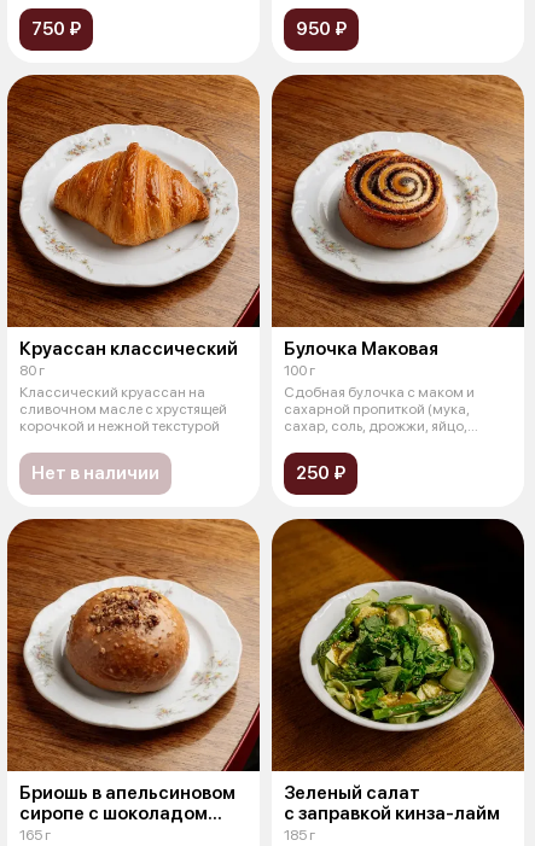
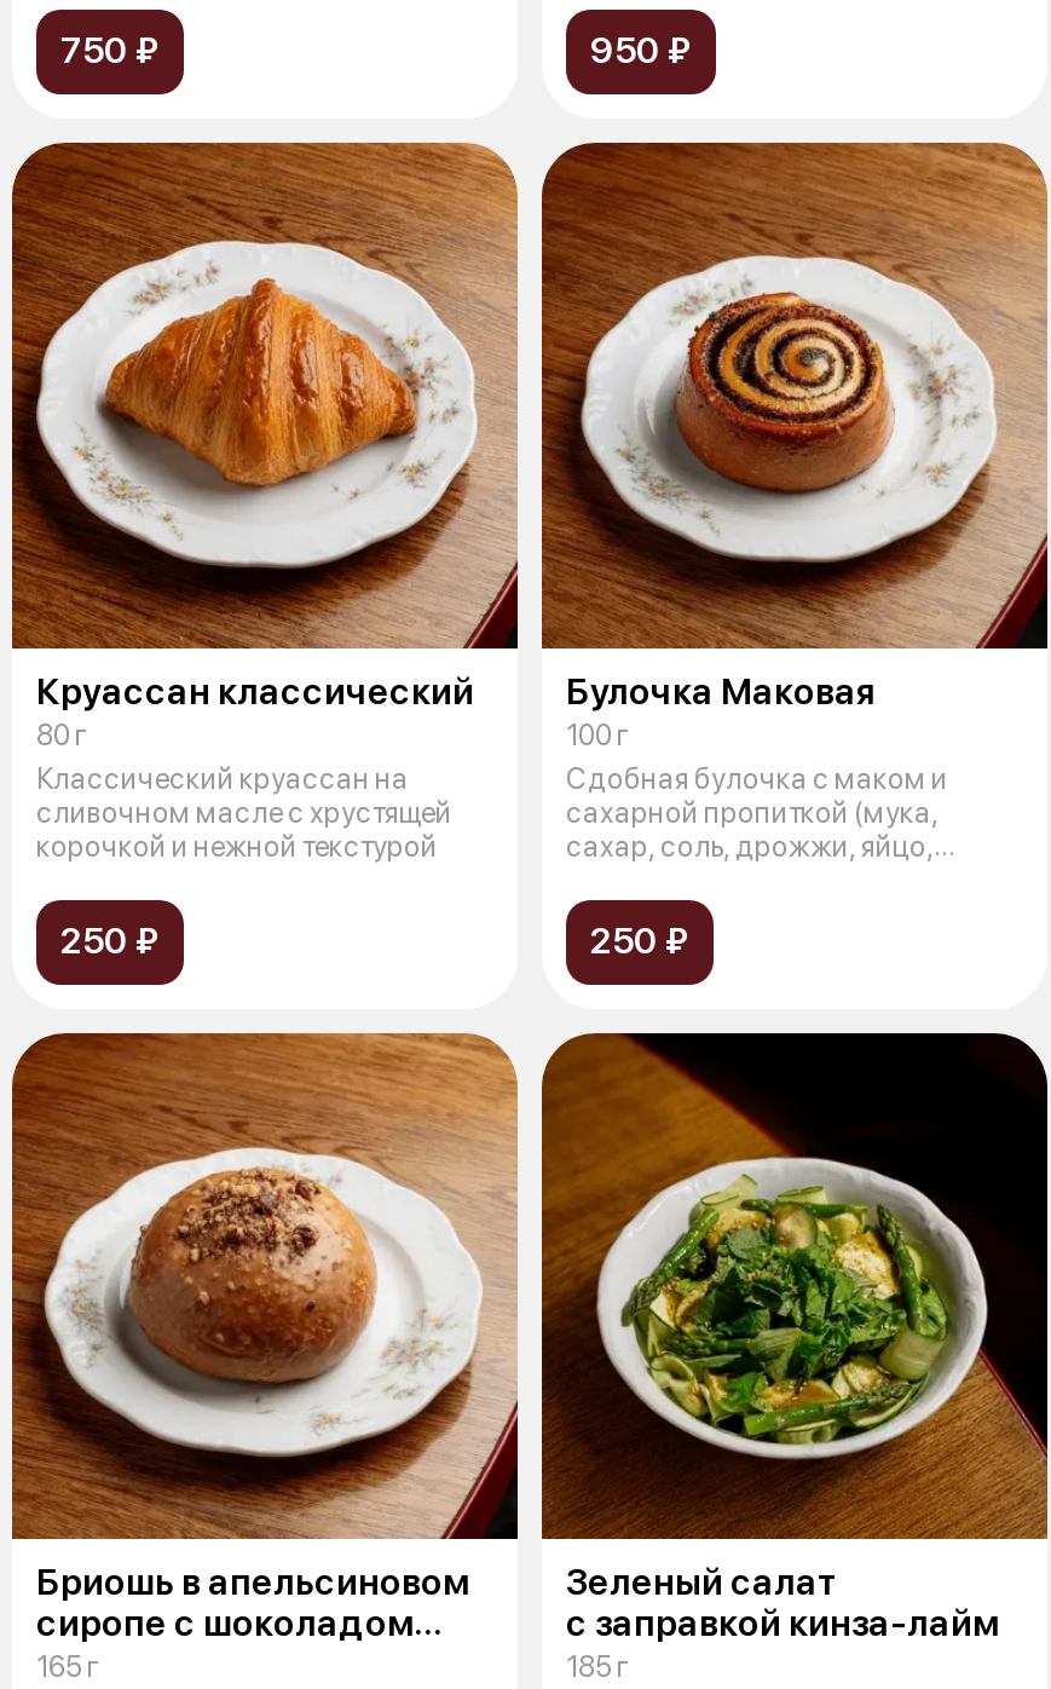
[31,462,159,483] Нет в наличии -> [60,919,160,962] 250 ₽

